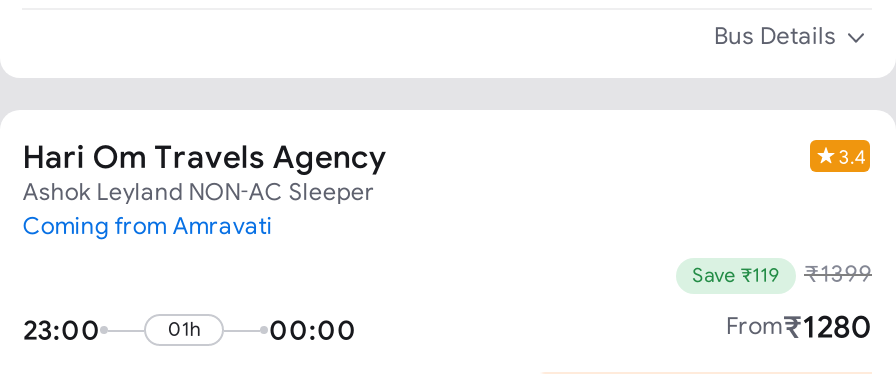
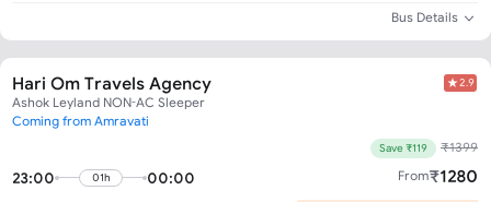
[838,145,866,167] 3.4 -> [459,77,475,89] 2.9

